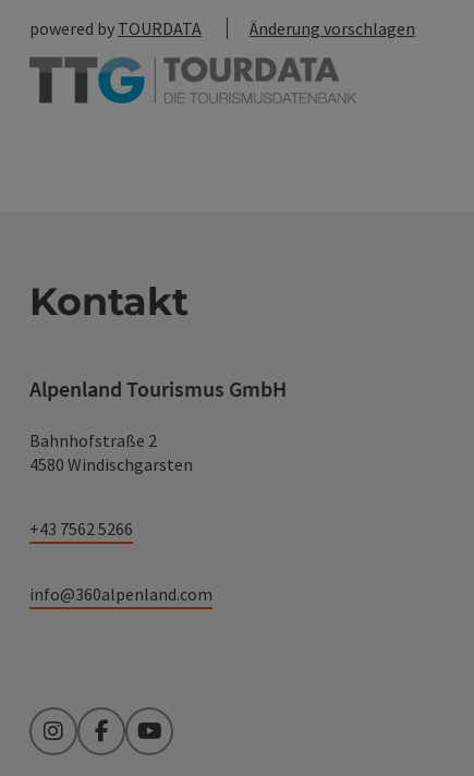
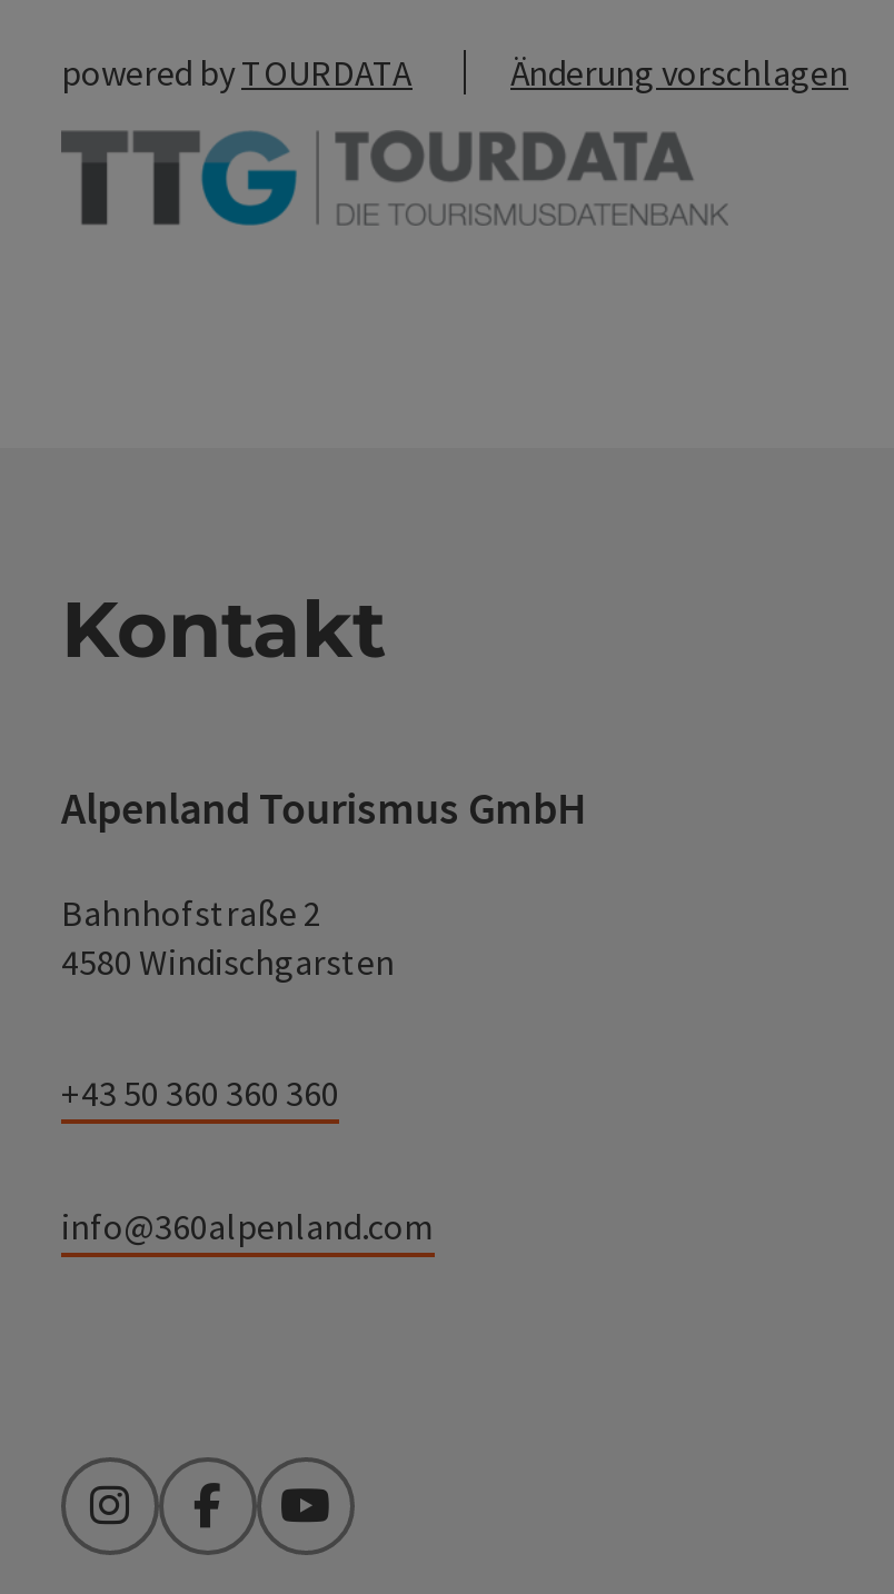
[29,517,133,539] +43 7562 5266 -> [61,1070,339,1114] +43 50 360 360 360

